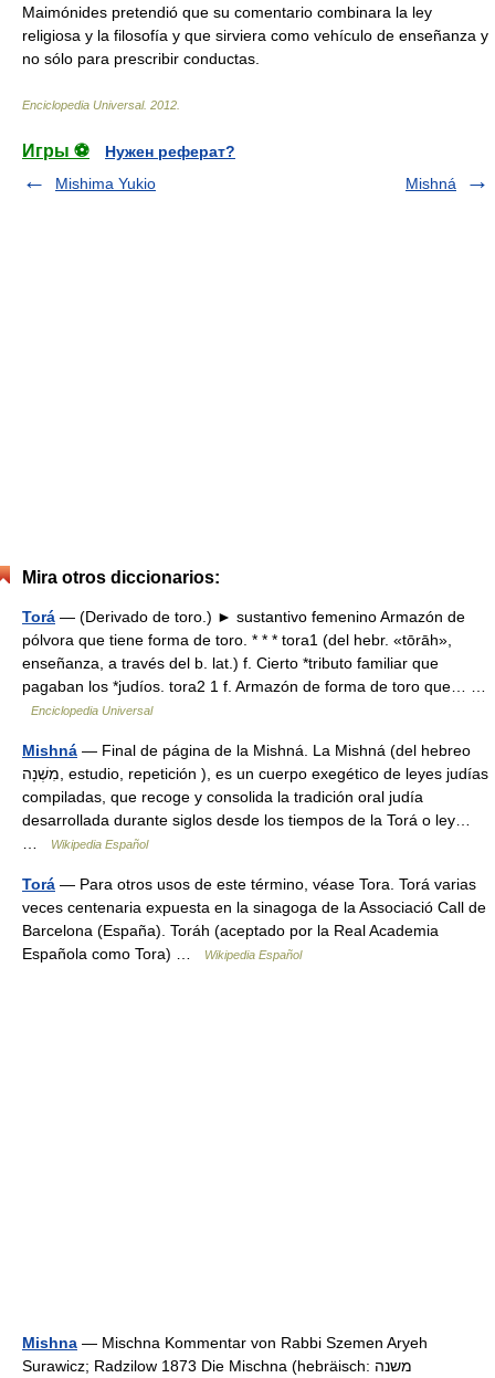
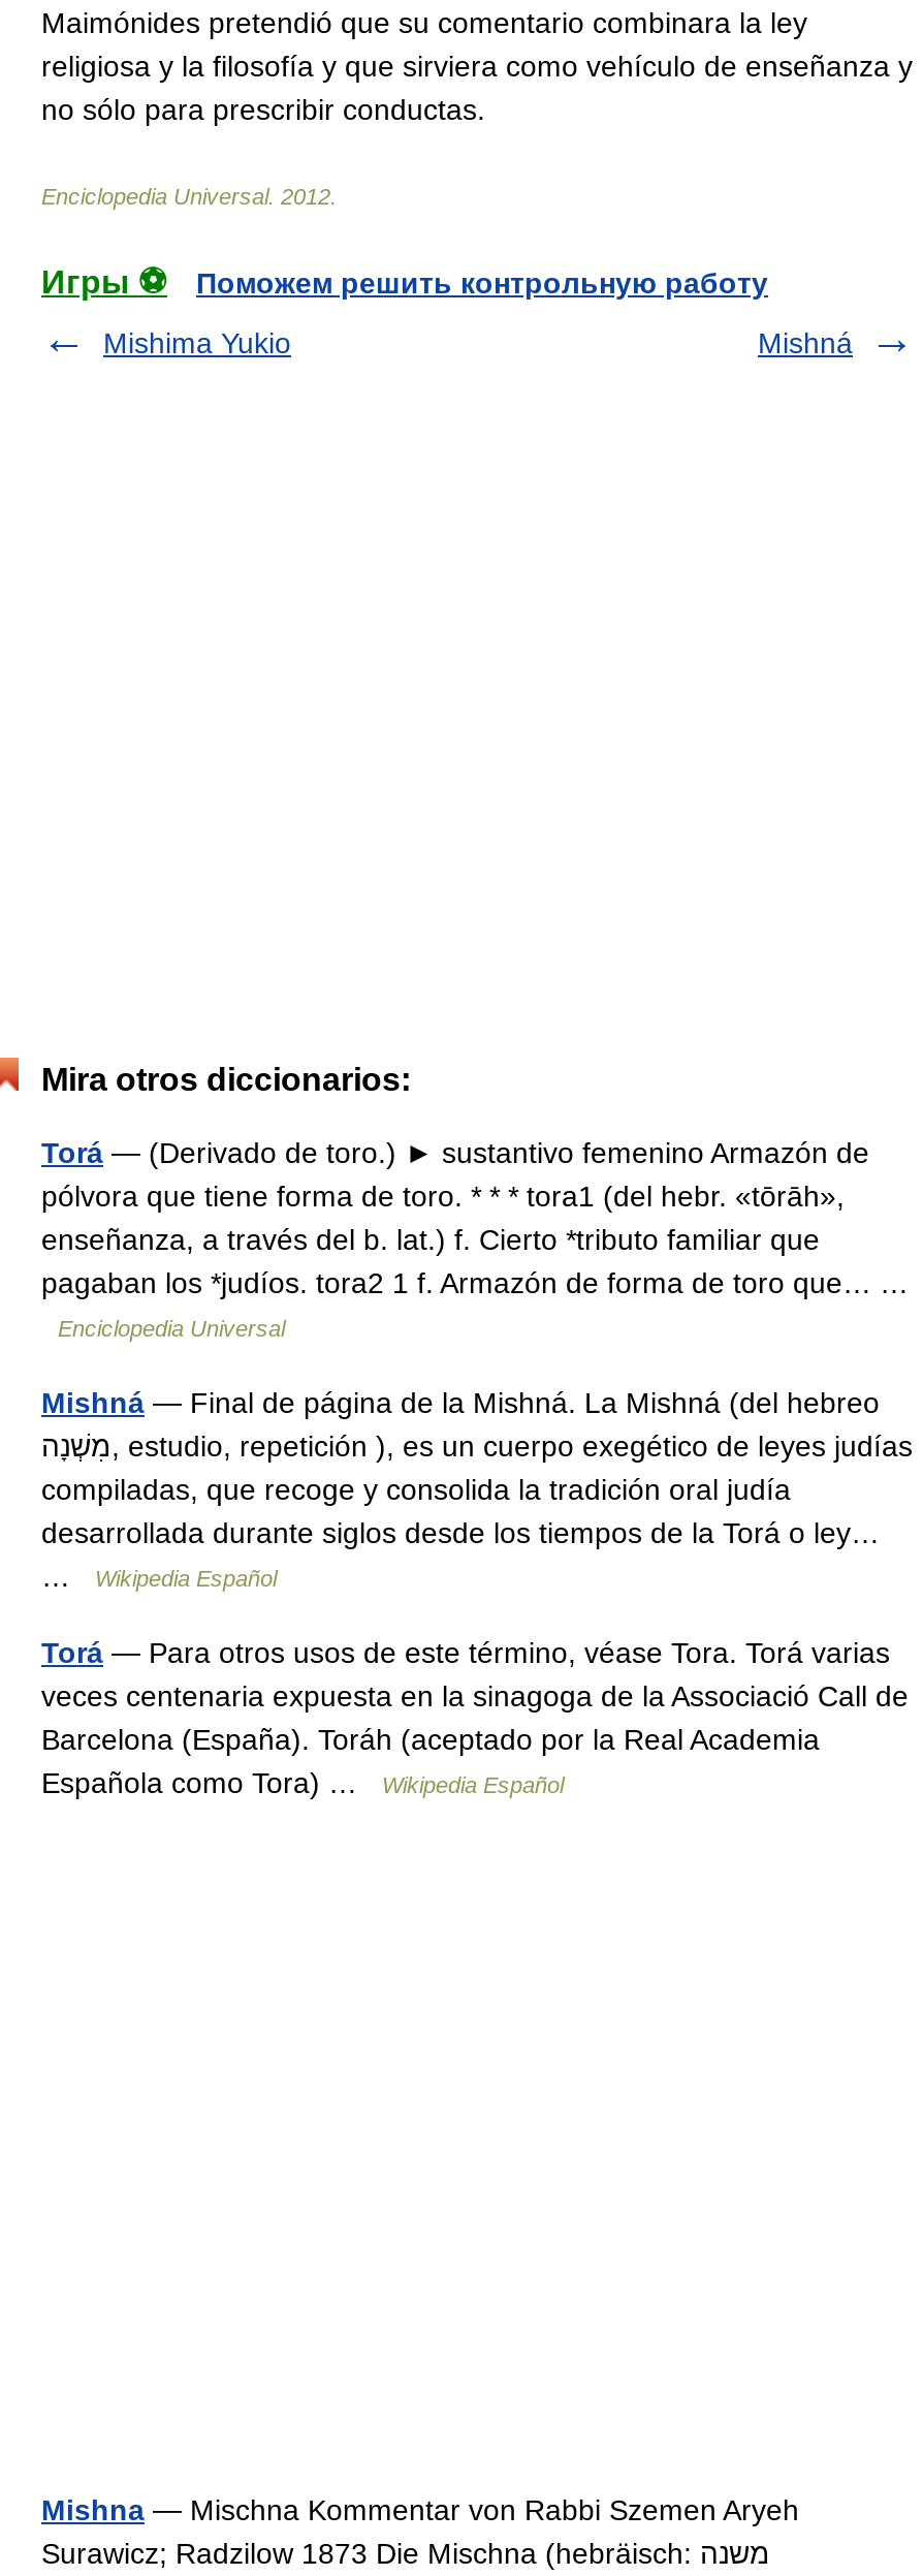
[105,143,235,160] Нужен реферат? -> [196,266,768,300] Поможем решить контрольную работу

